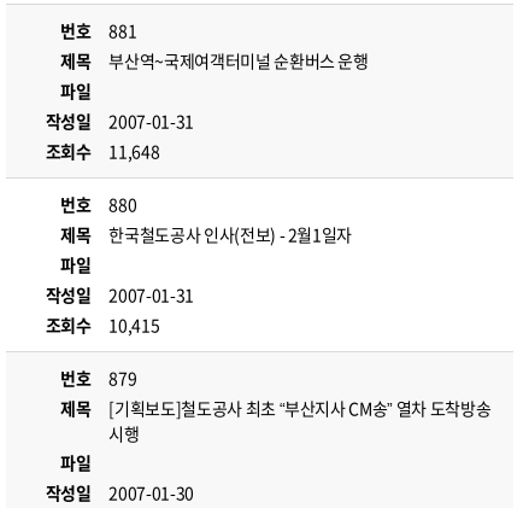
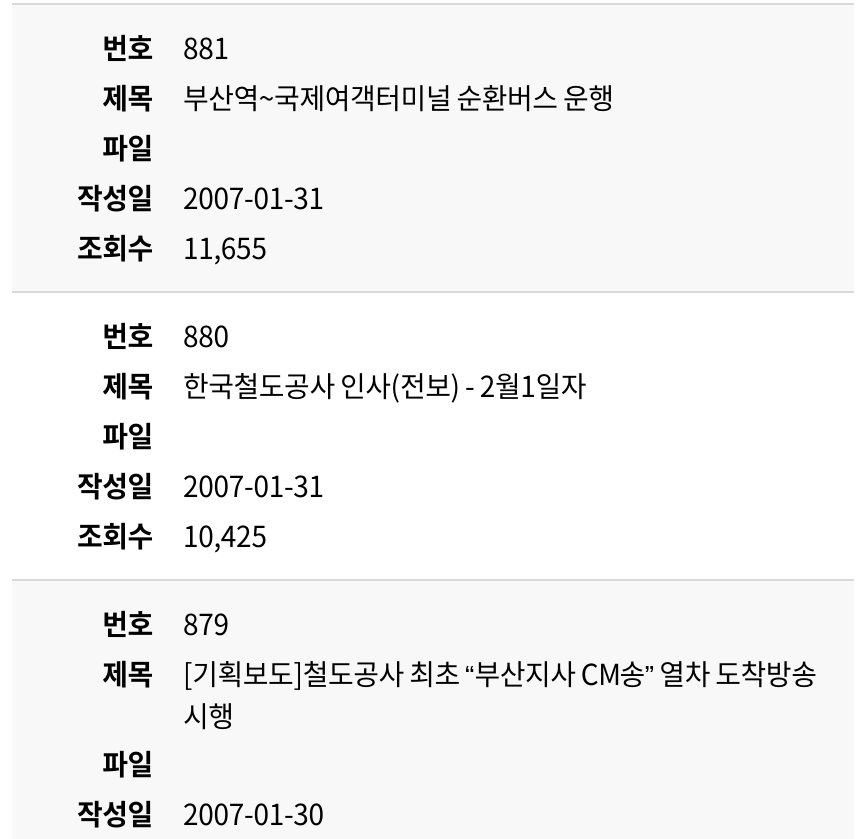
[45,139,159,163] 조회수 11,648 -> [77,227,267,267] 조회수 11,655
[45,313,159,337] 조회수 10,415 -> [77,515,267,555] 조회수 10,425

